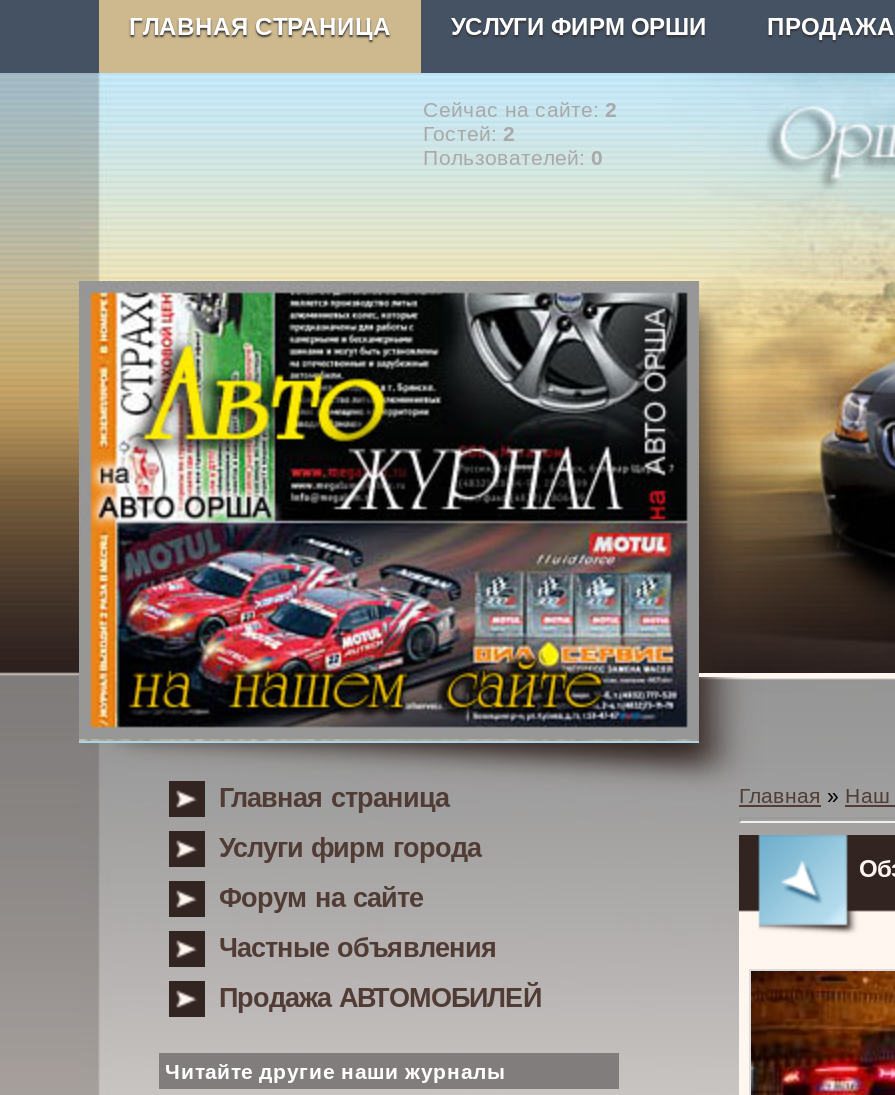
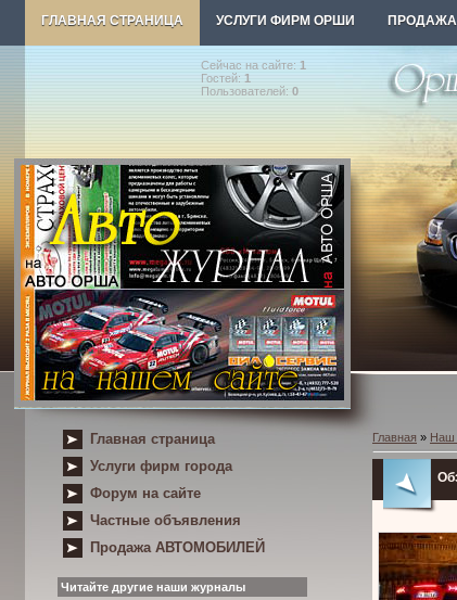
[423,97,617,121] Сейчас на сайте: 2 -> [201,59,306,72] Сейчас на сайте: 1
[423,121,515,145] Гостей: 2 -> [201,72,251,85] Гостей: 1

